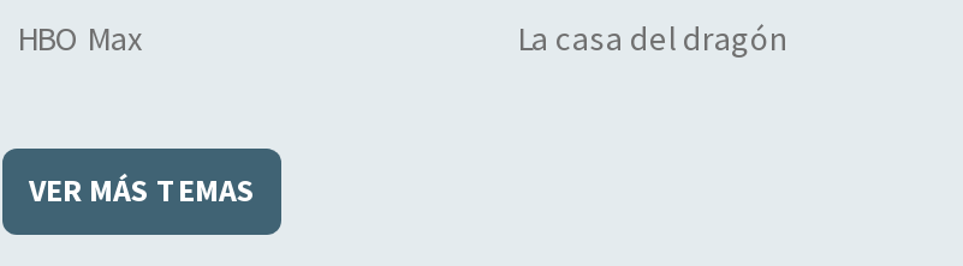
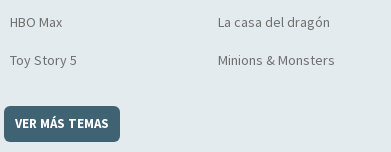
none -> [10,51,335,69] Toy Story 5 | Minions & Monsters

